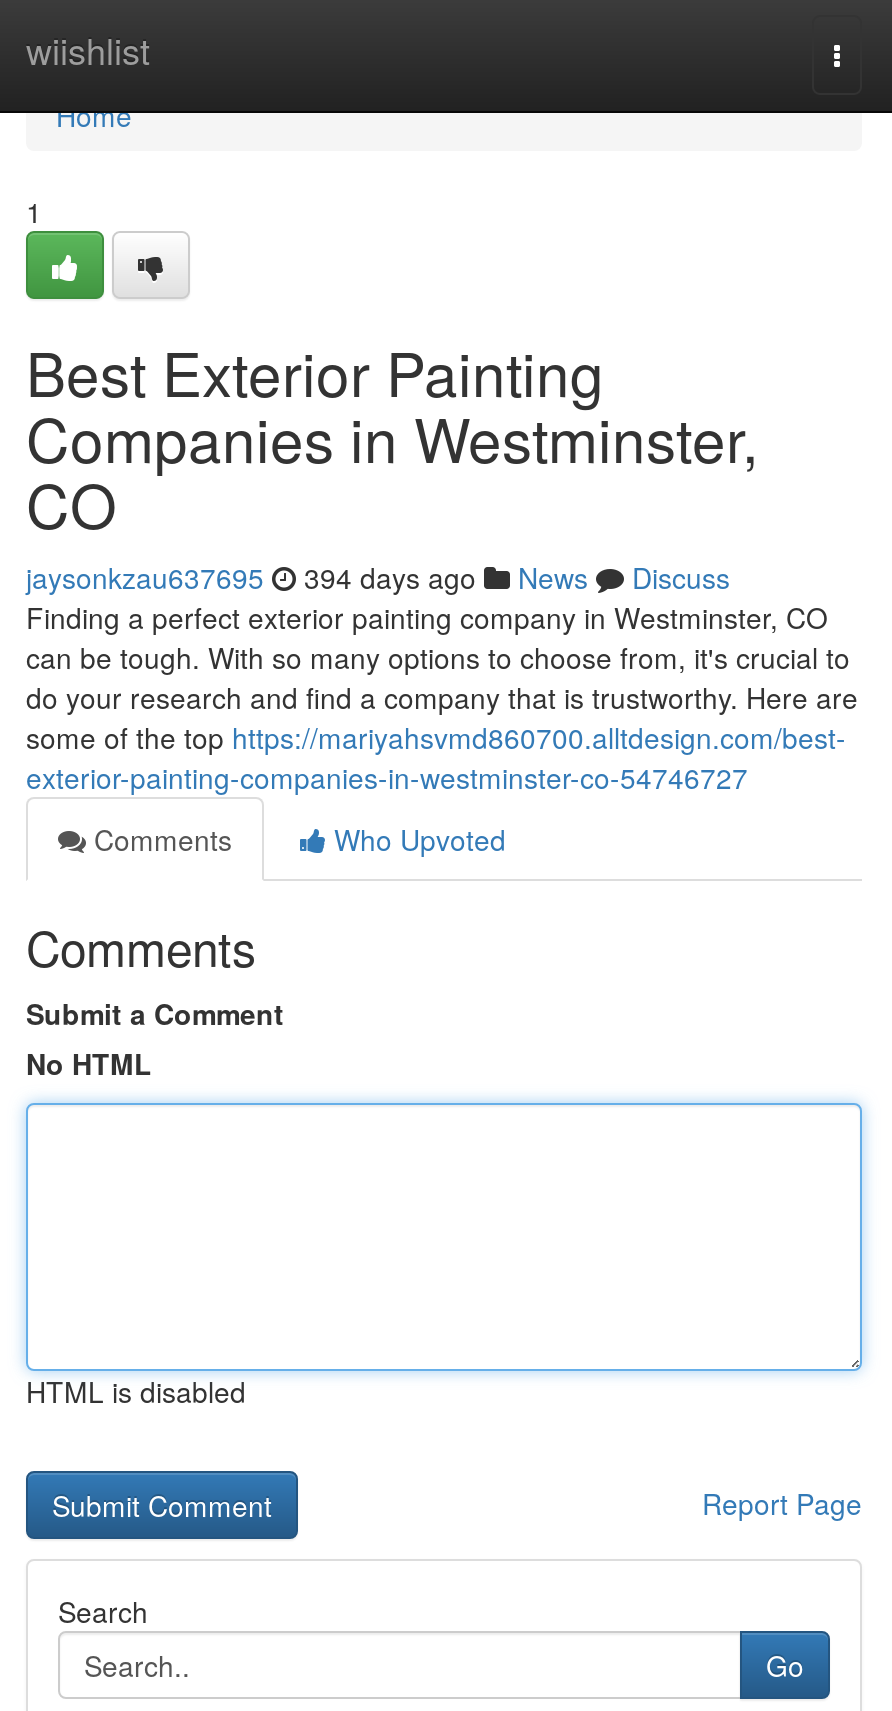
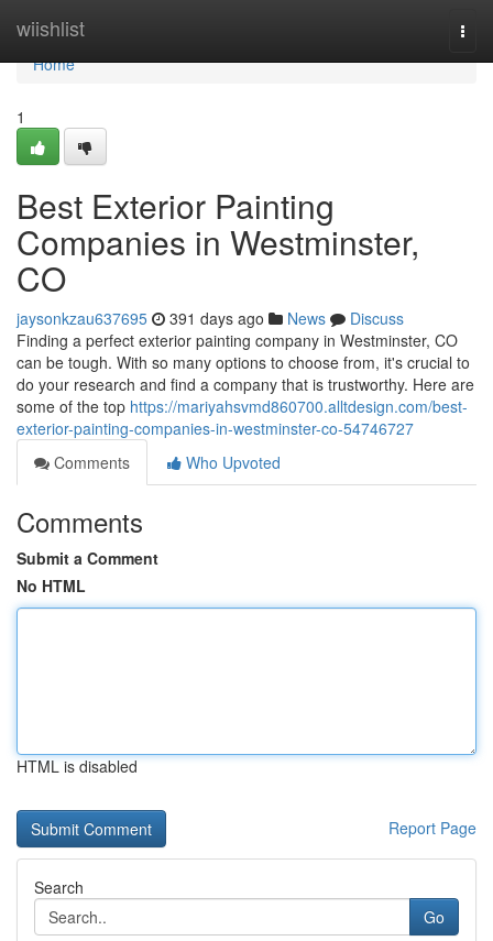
[26,557,730,597] jaysonkzau637695 394 days ago News Discuss -> [17,307,404,329] jaysonkzau637695 391 days ago News Discuss

